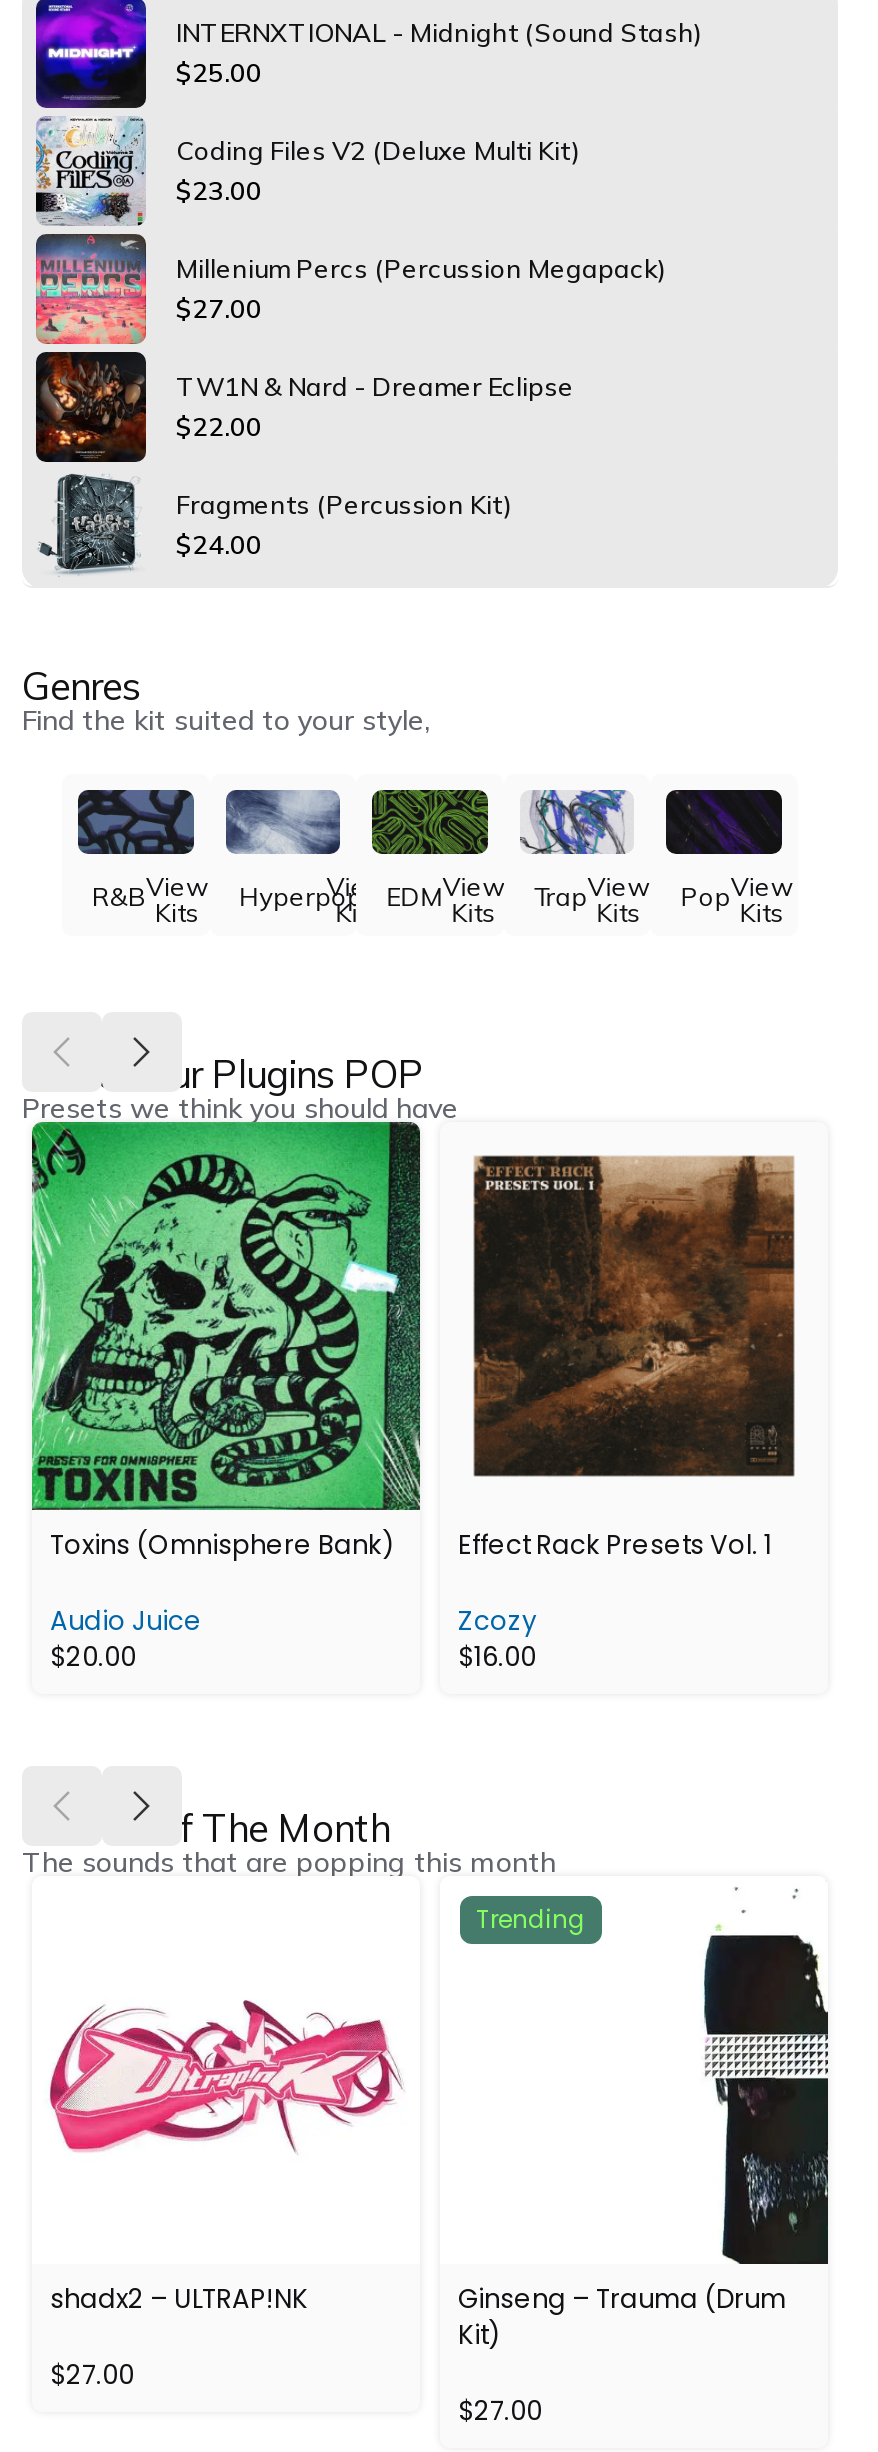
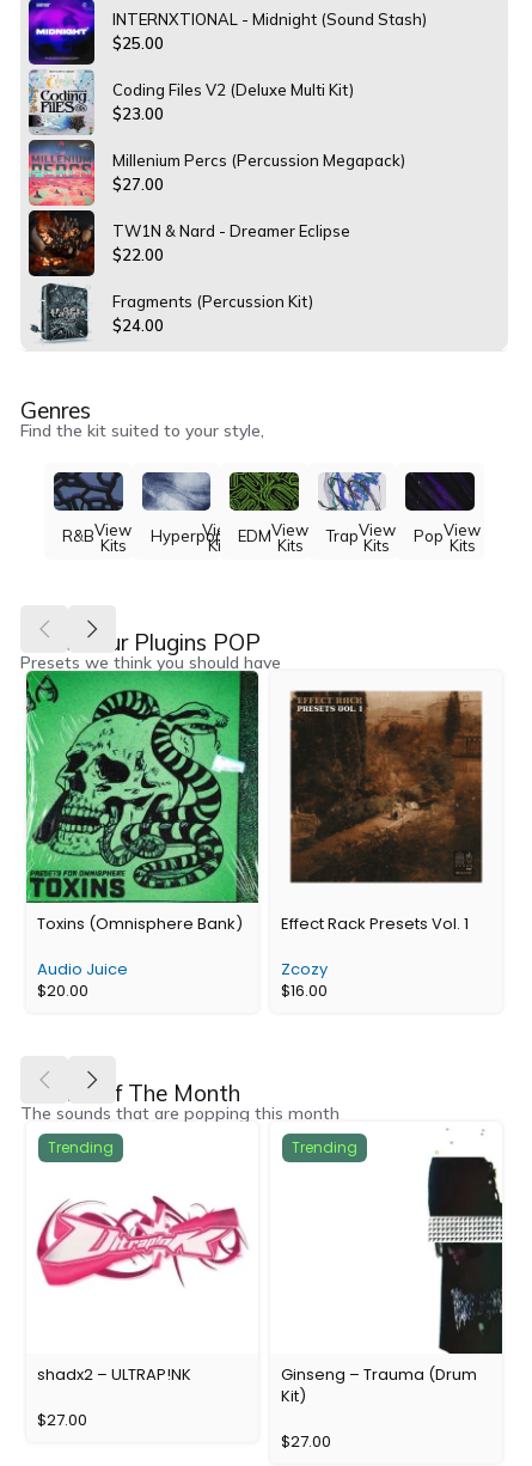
none -> [48,1138,114,1158] Trending

